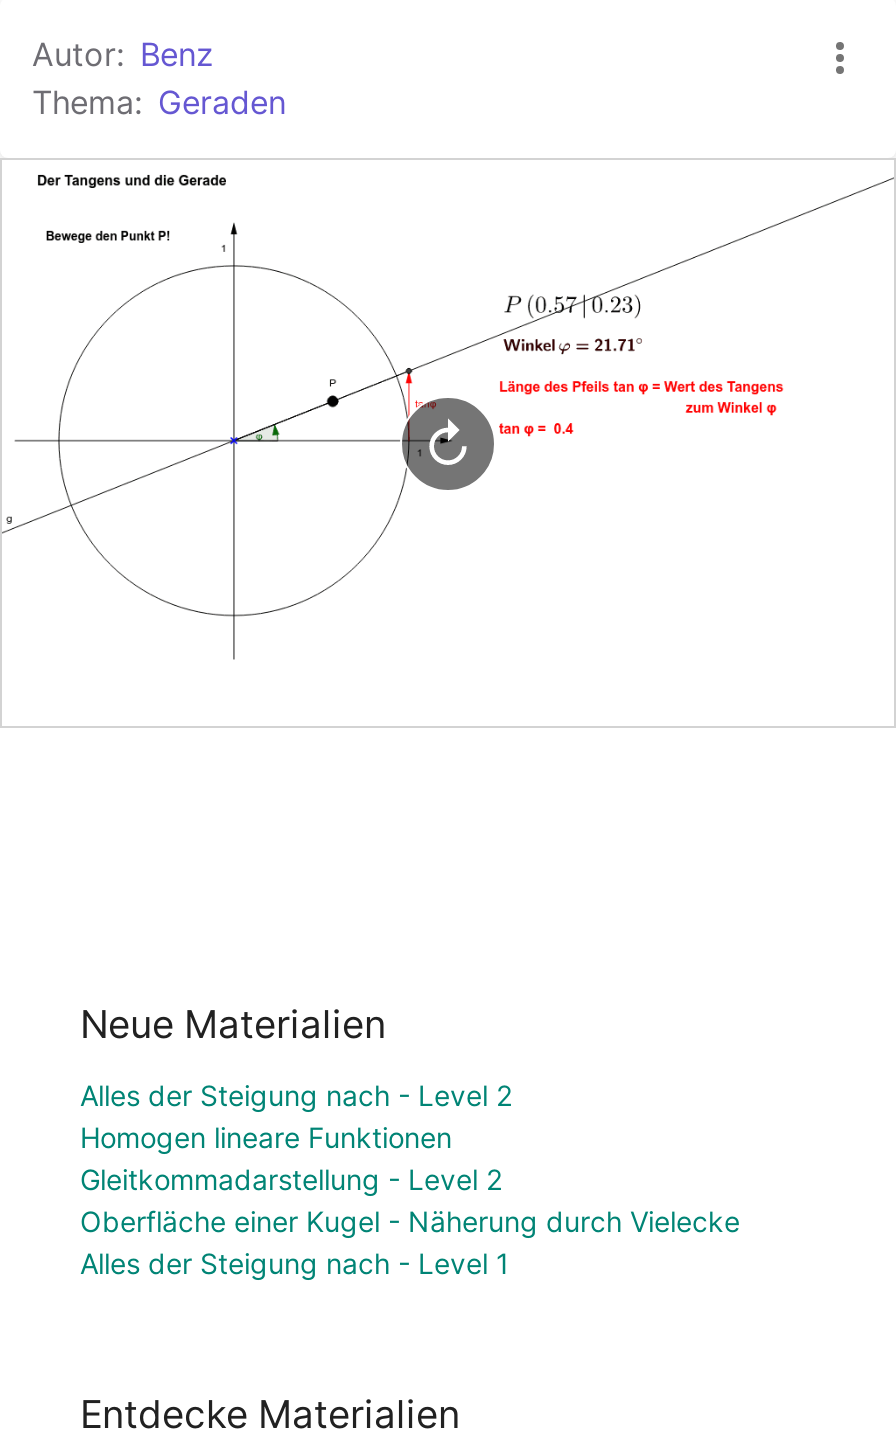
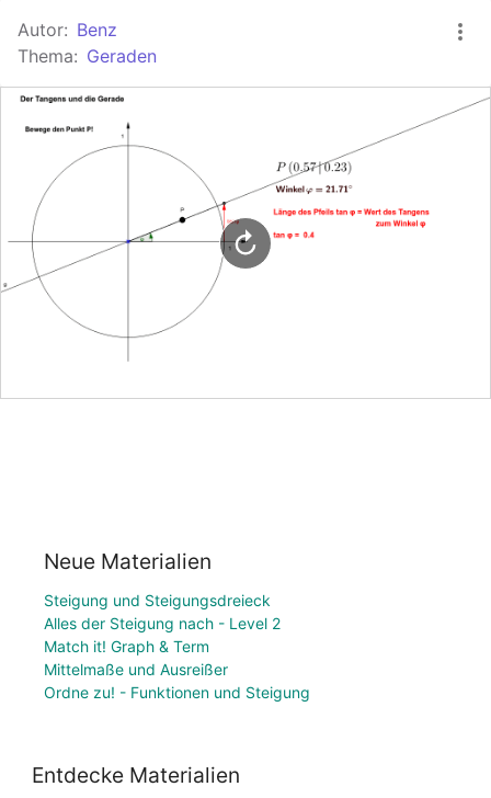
none -> [44,591,271,609] Steigung und Steigungsdreieck
moved [80,1078,512,1112] -> [44,614,281,632]: Alles der Steigung nach - Level 2
[80,1120,740,1280] Homogen lineare Funktionen | Gleitkommadarstellung - Level 2 | Oberfläche einer Kugel - Näherung durch Vielecke | Alles der Steigung nach - Level 1 -> [44,637,310,701] Match it! Graph & Term | Mittelmaße und Ausreißer | Ordne zu! - Funktionen und Steigung

